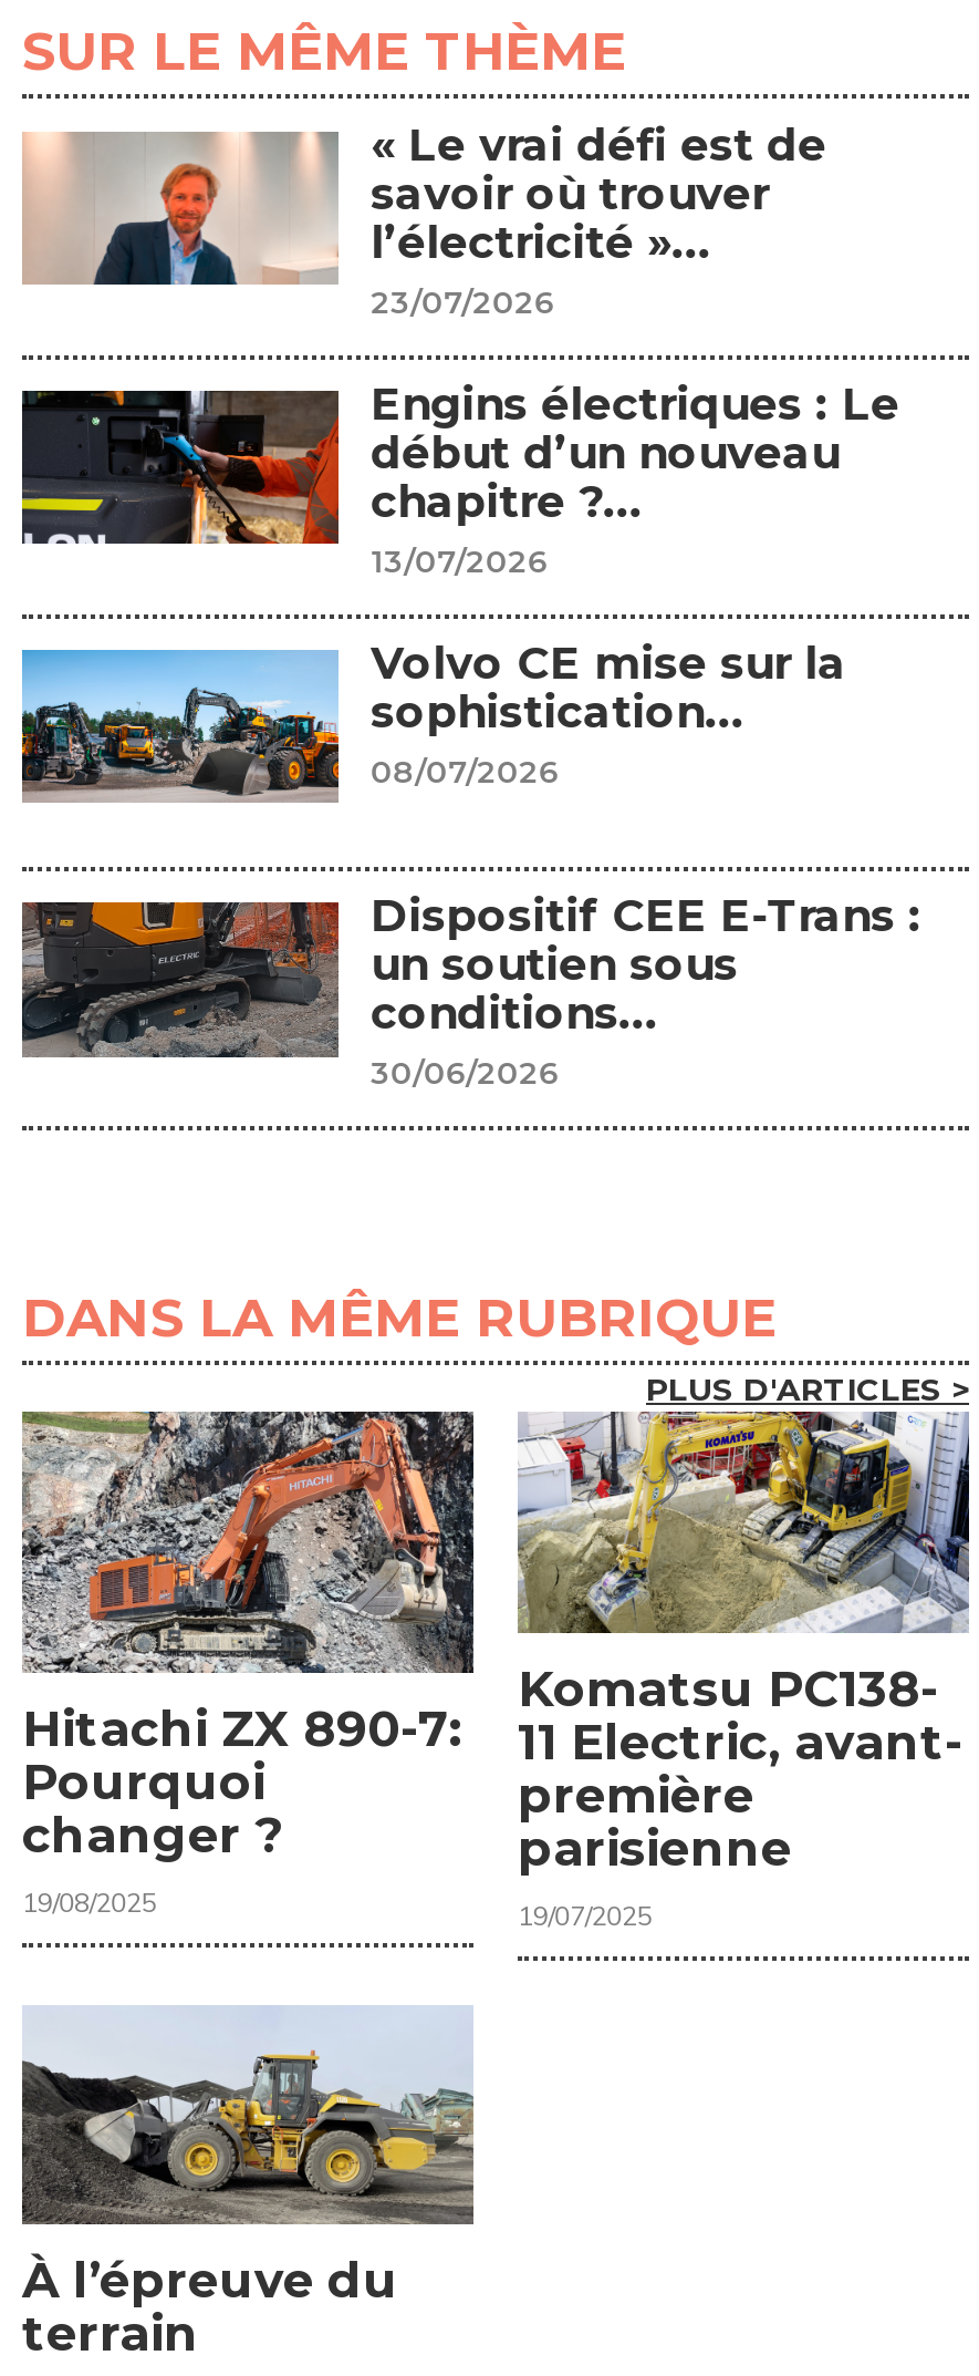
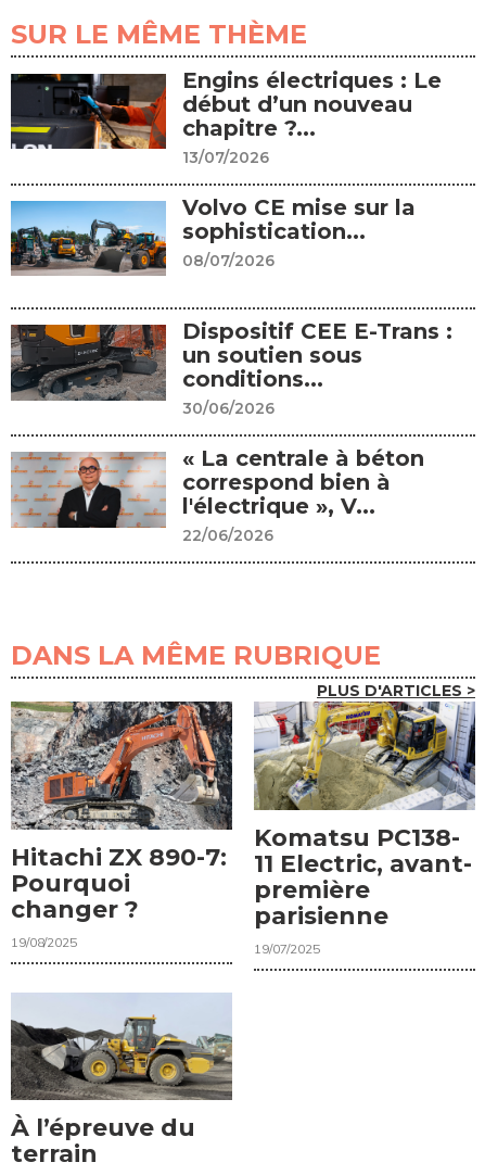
[22,118,827,322] [image] | « Le vrai défi est de | savoir où trouver | l’électricité »... | 23/07/2026 -> none
moved [20,377,922,1094] -> [10,67,452,419]: [image] | Engins électriques : Le | début d’un nouveau | ... | conditions... | 30/06/2026
none -> [11,446,424,546] [image] | « La centrale à béton | correspond bien à | l'électrique », V... | 22/06/2026

